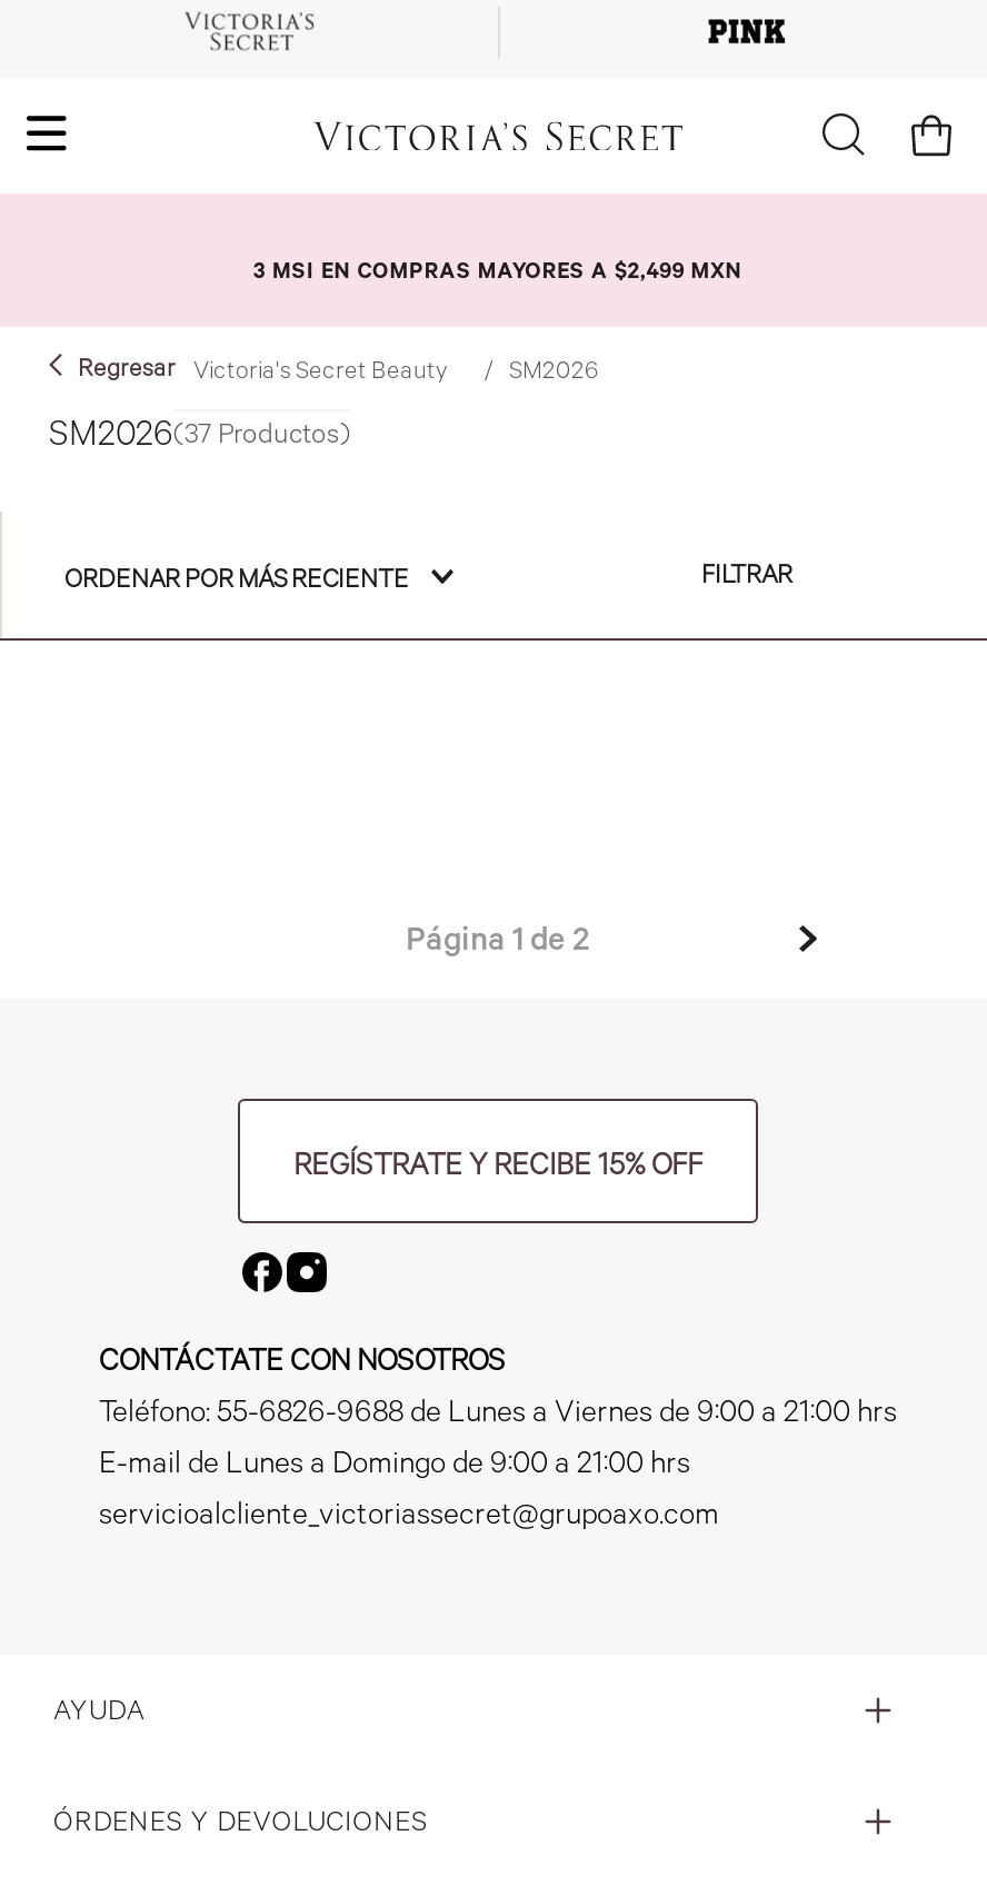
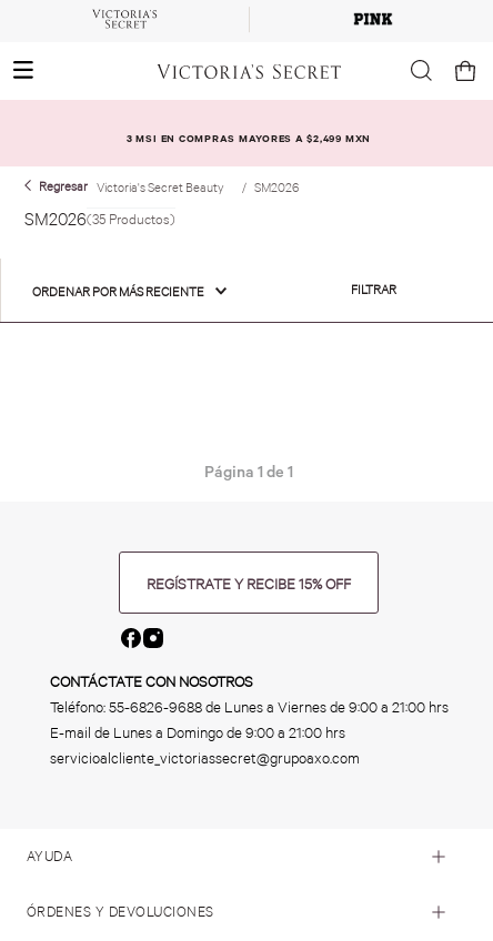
[49,410,340,455] SM2026 37 Productos -> [24,208,170,230] SM2026 35 Productos
[406,917,590,960] Página 1 de 2 -> [204,461,293,482] Página 1 de 1

